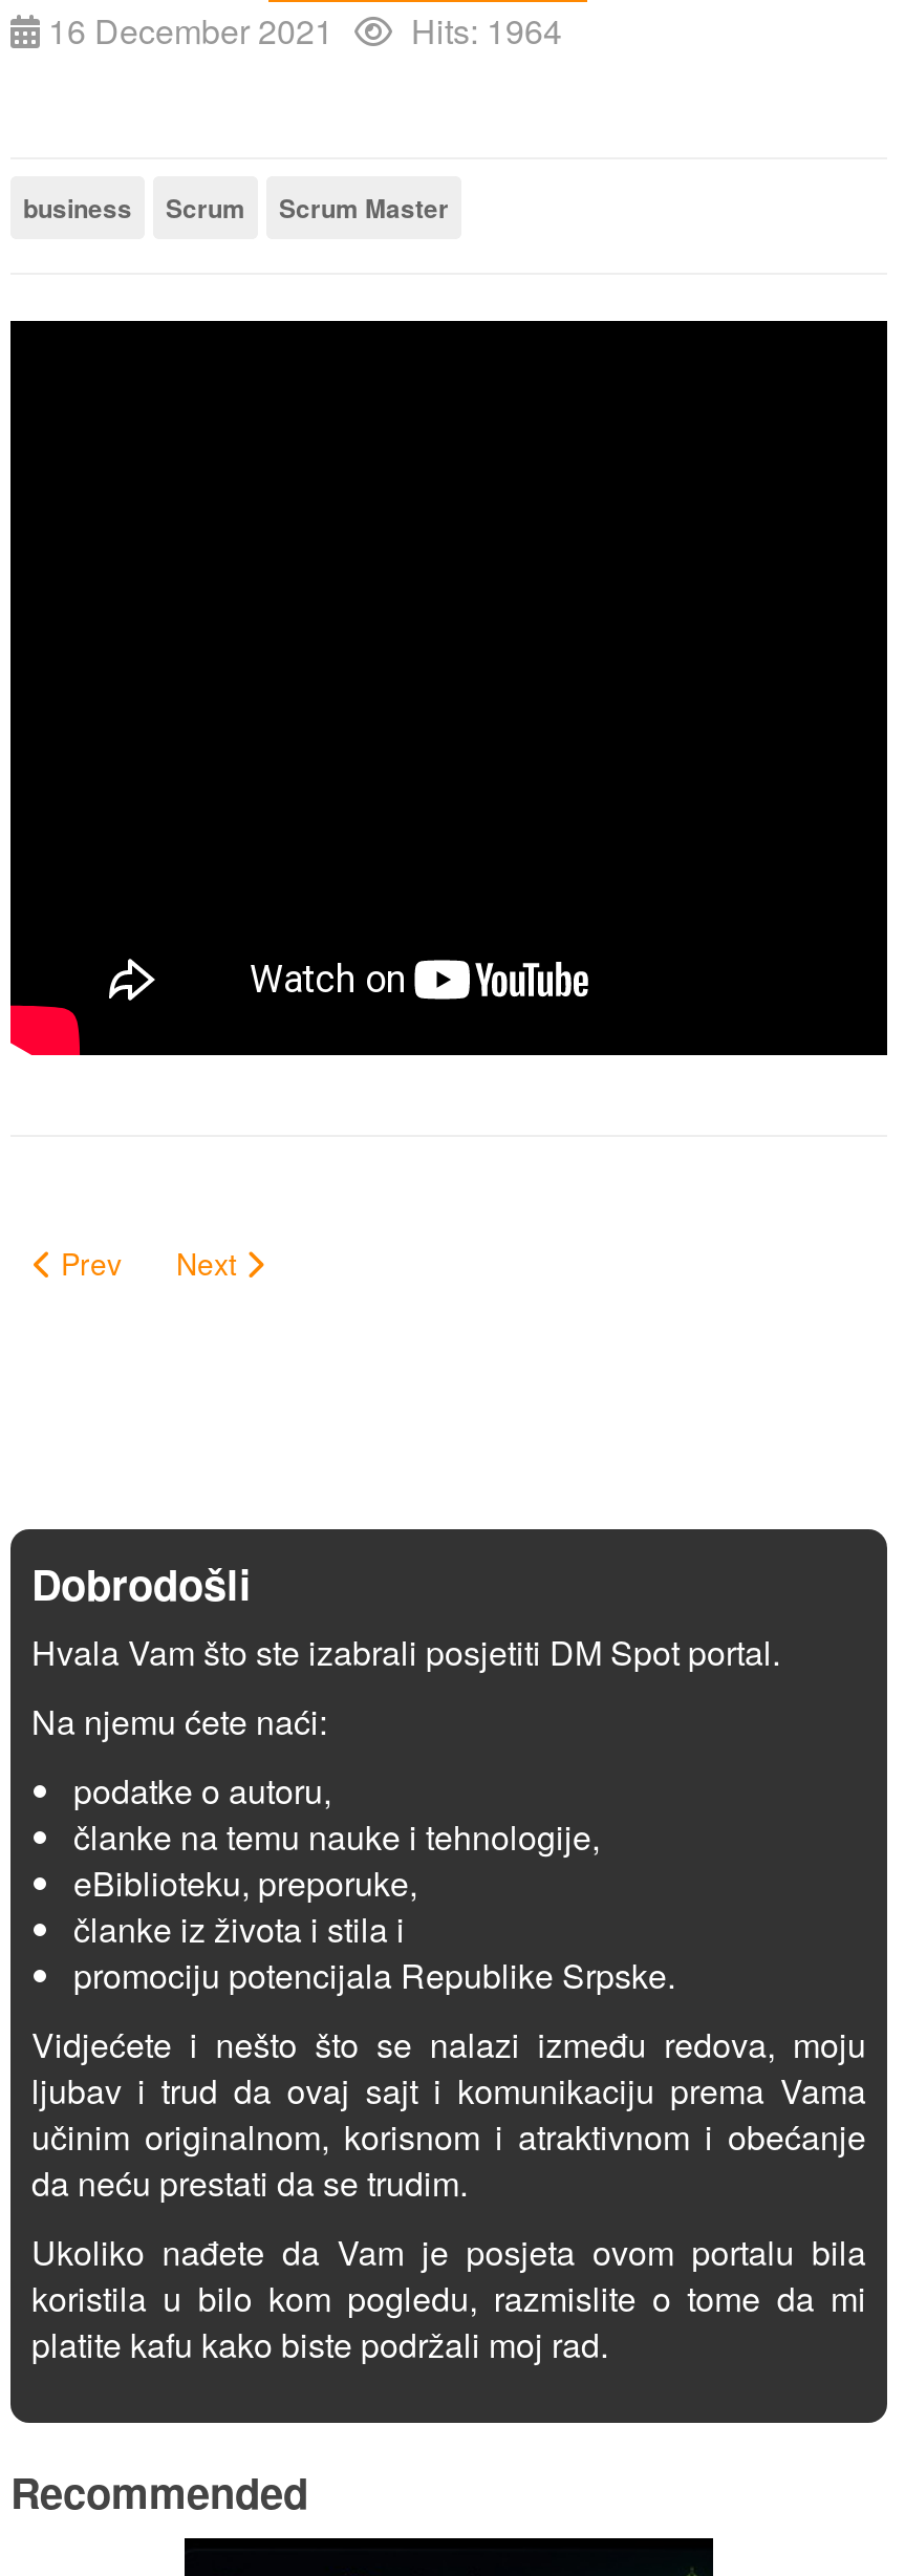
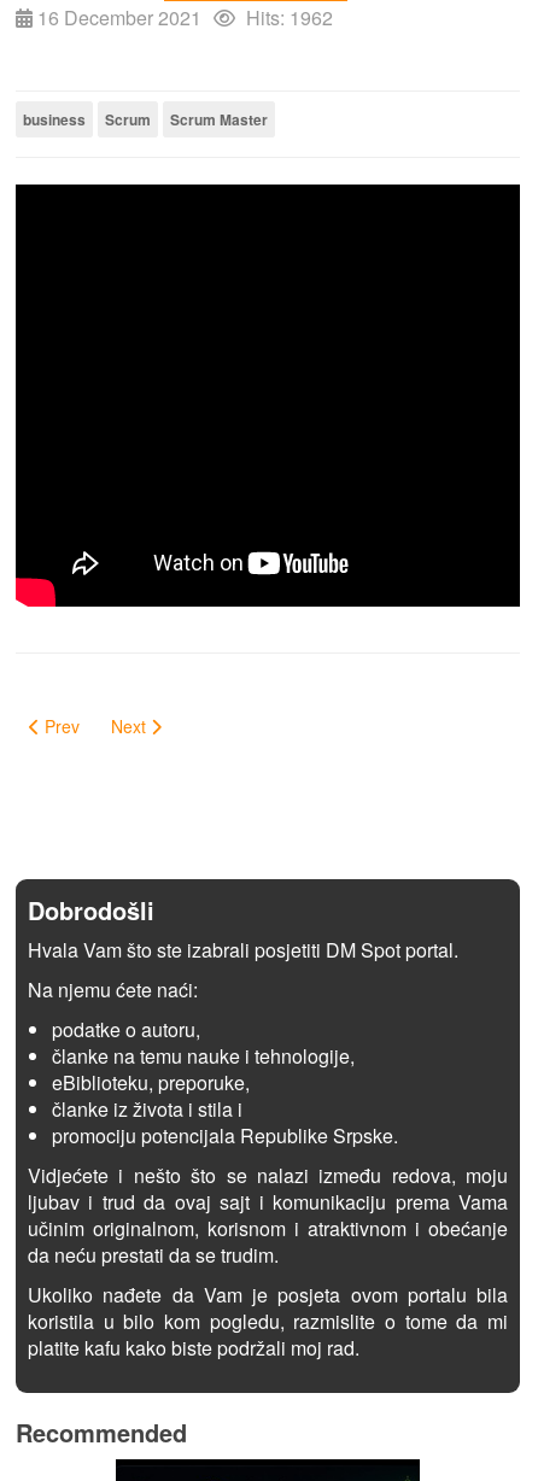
[48,6,562,55] 16 December 2021 Hits: 1964 -> [37,4,333,31] 16 December 2021 Hits: 1962

